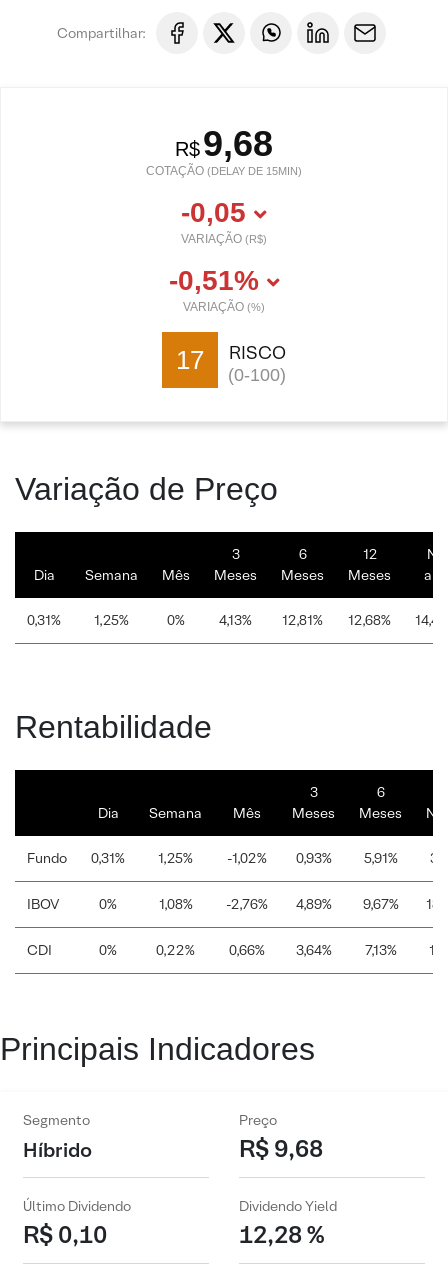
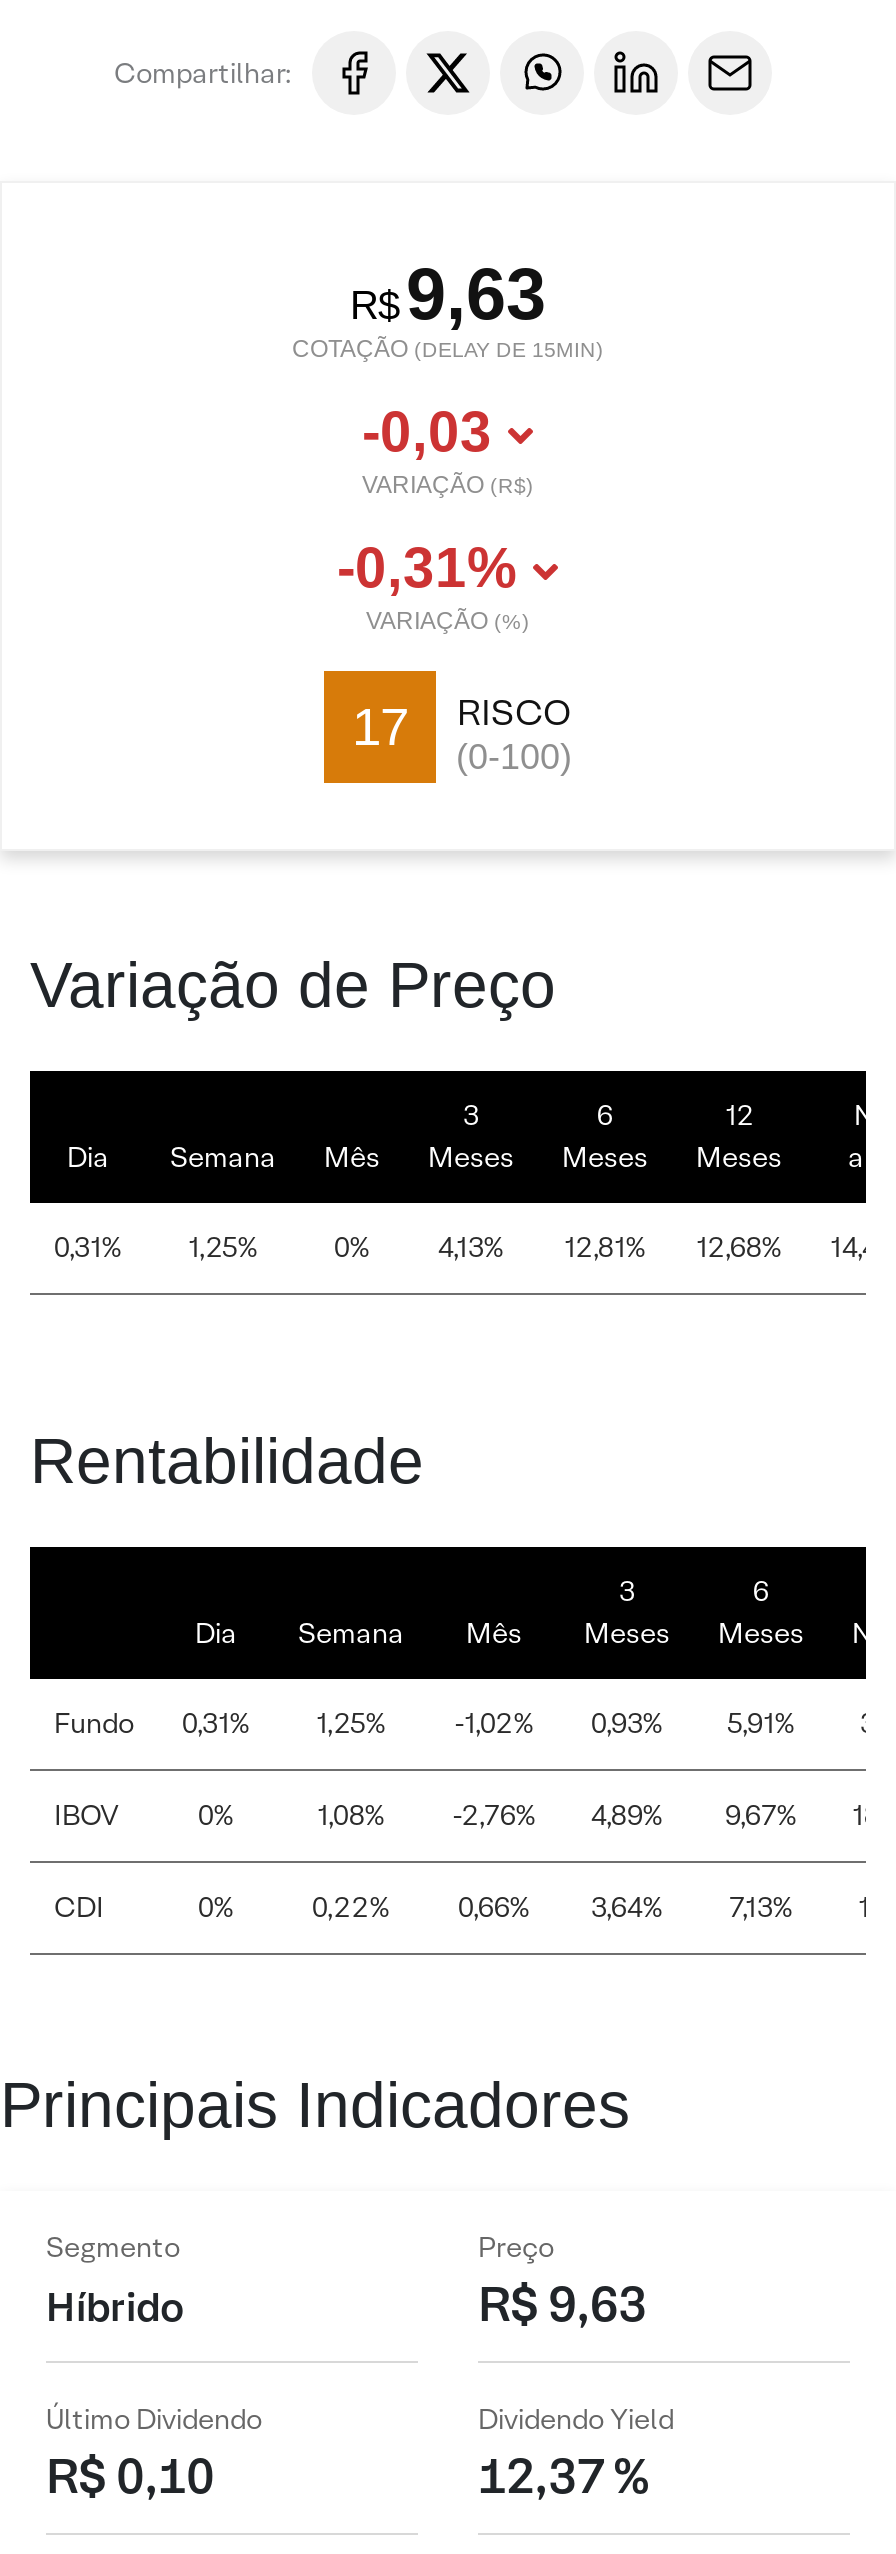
[175,123,273,164] R$ 9,68 -> [350,253,546,335] R$ 9,63
[181,197,254,228] -0,05 -> [362,401,508,463] -0,03
[168,265,266,296] -0,51% -> [337,537,533,599] -0,31%
[239,1133,323,1164] R$ 9,68 -> [478,2272,646,2334] R$ 9,63
[239,1219,324,1250] 12,28 % -> [478,2445,648,2507] 12,37 %

